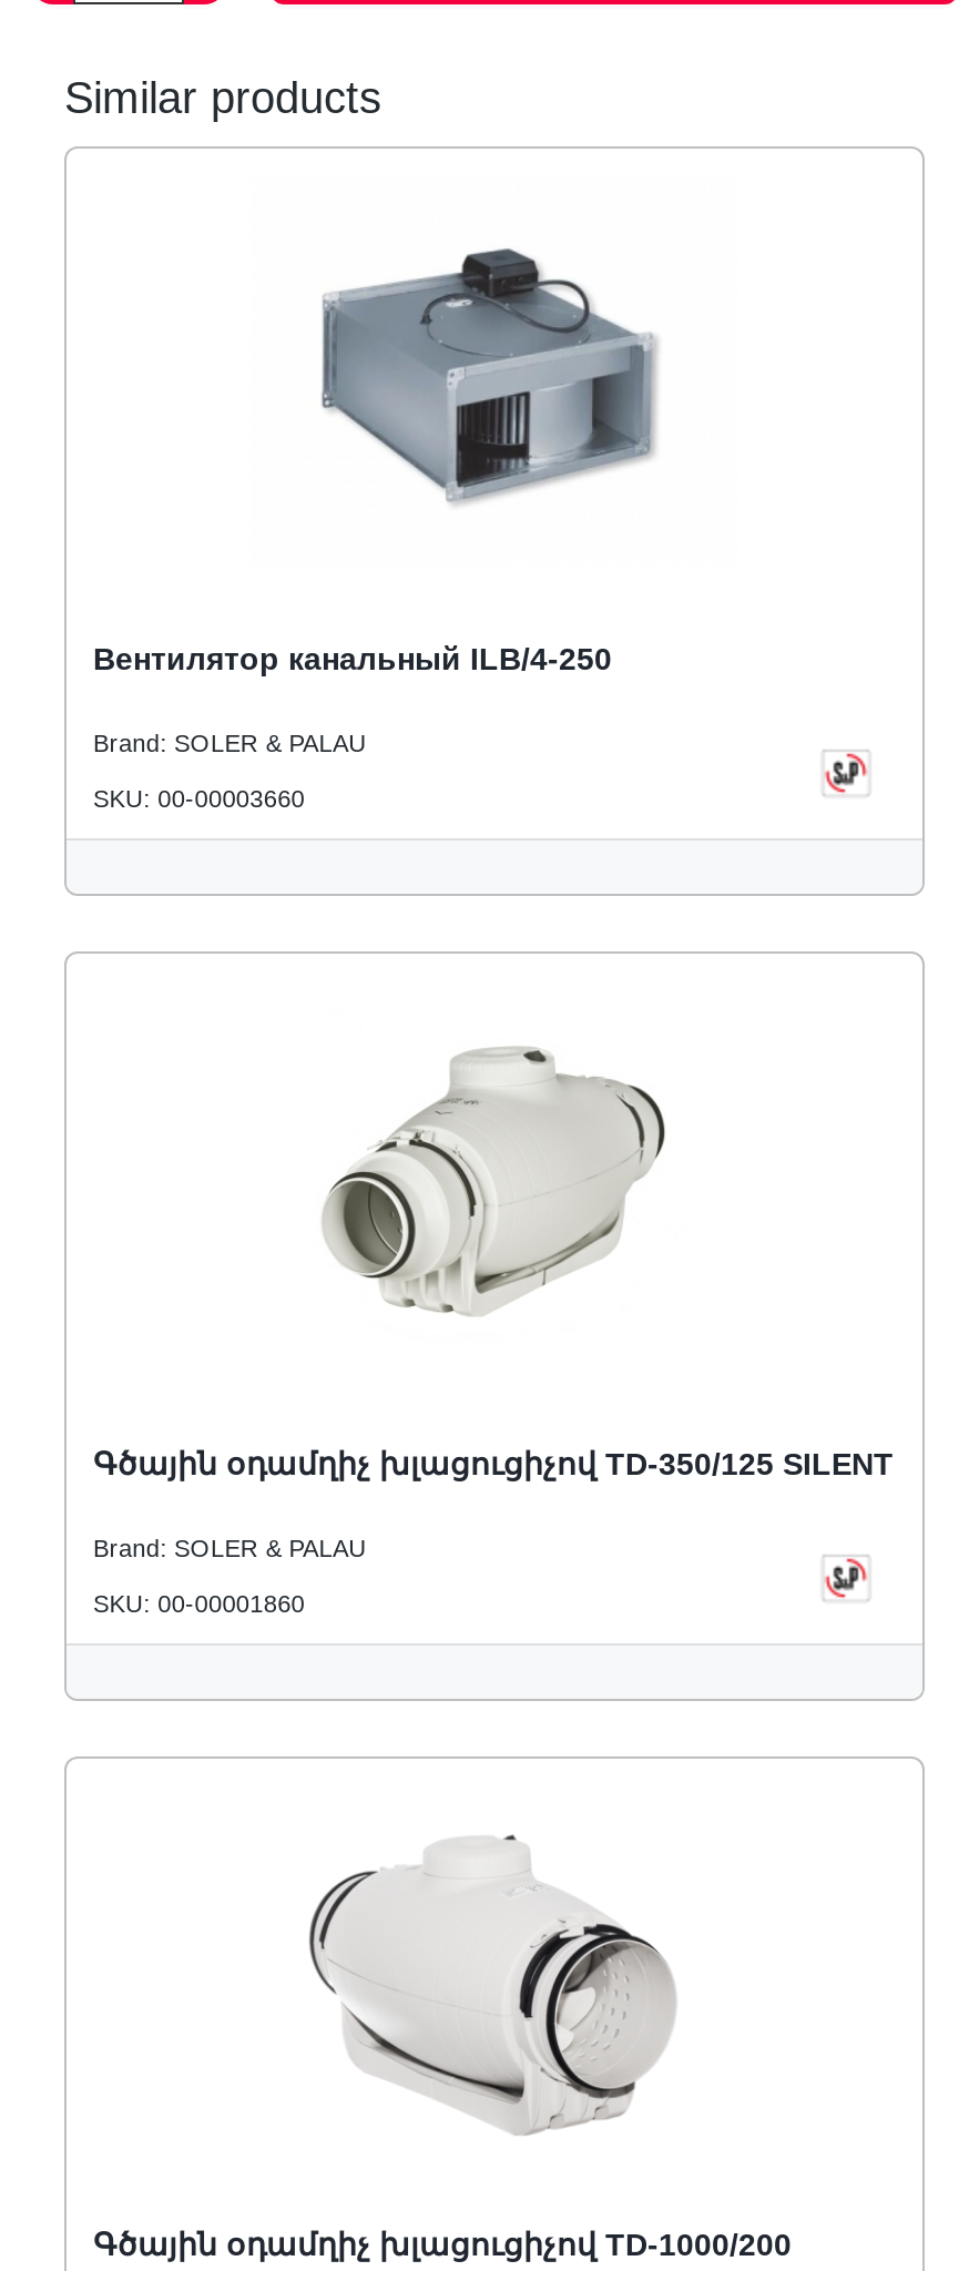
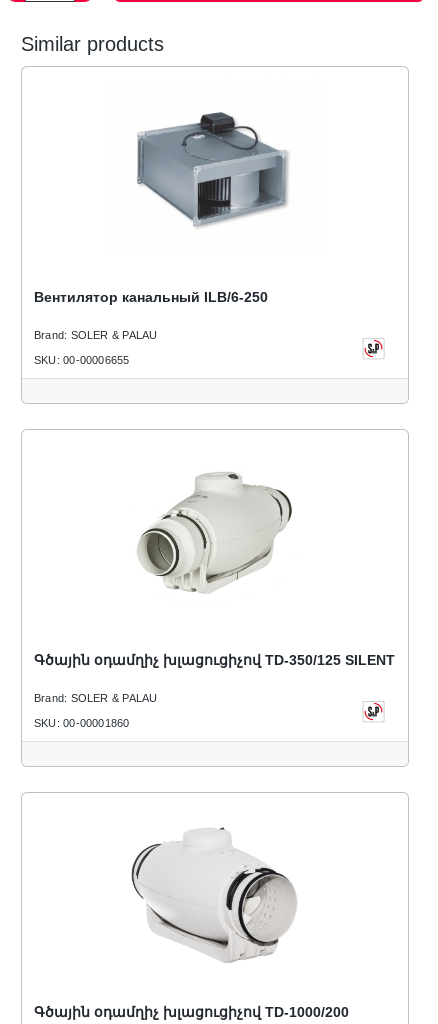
[93,640,612,676] Вентилятор канальный ILB/4-250 -> [34,289,268,305] Вентилятор канальный ILB/6-250
[93,786,305,812] SKU: 00-00003660 -> [34,354,129,366] SKU: 00-00006655

